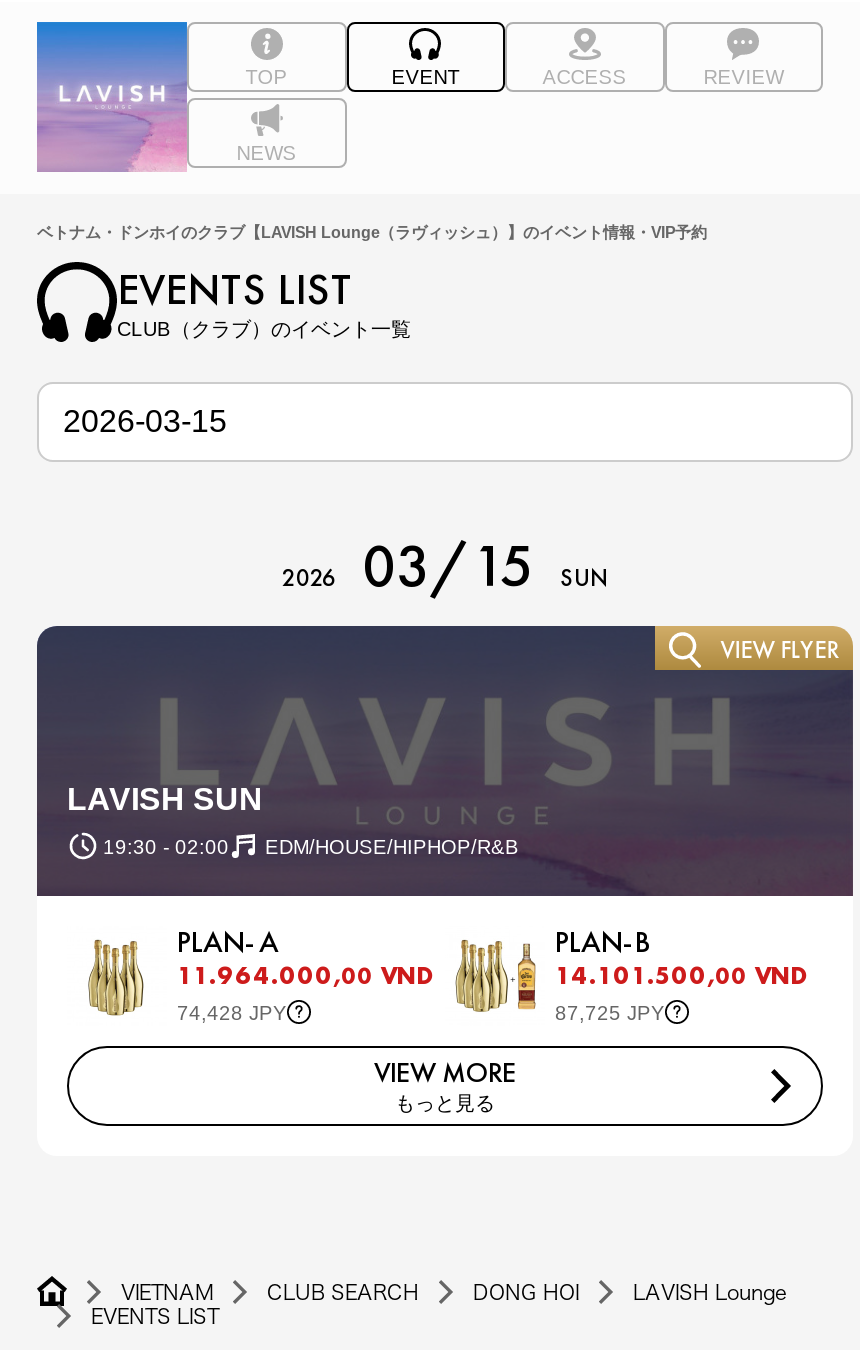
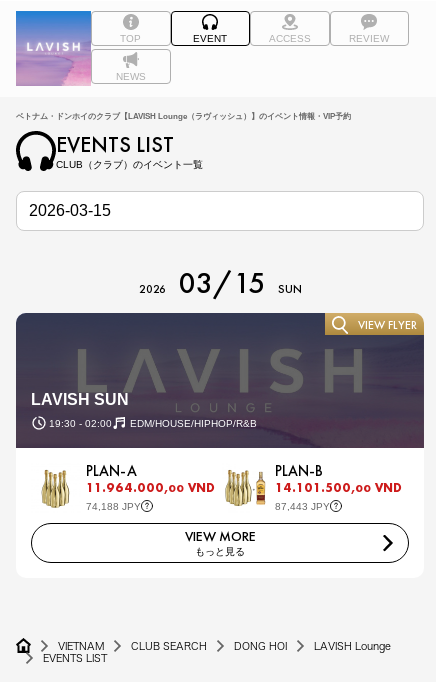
[177,1002,287,1022] 74,428 JPY -> [86,501,141,511] 74,188 JPY
[555,1002,665,1022] 87,725 JPY -> [275,501,330,511] 87,443 JPY

